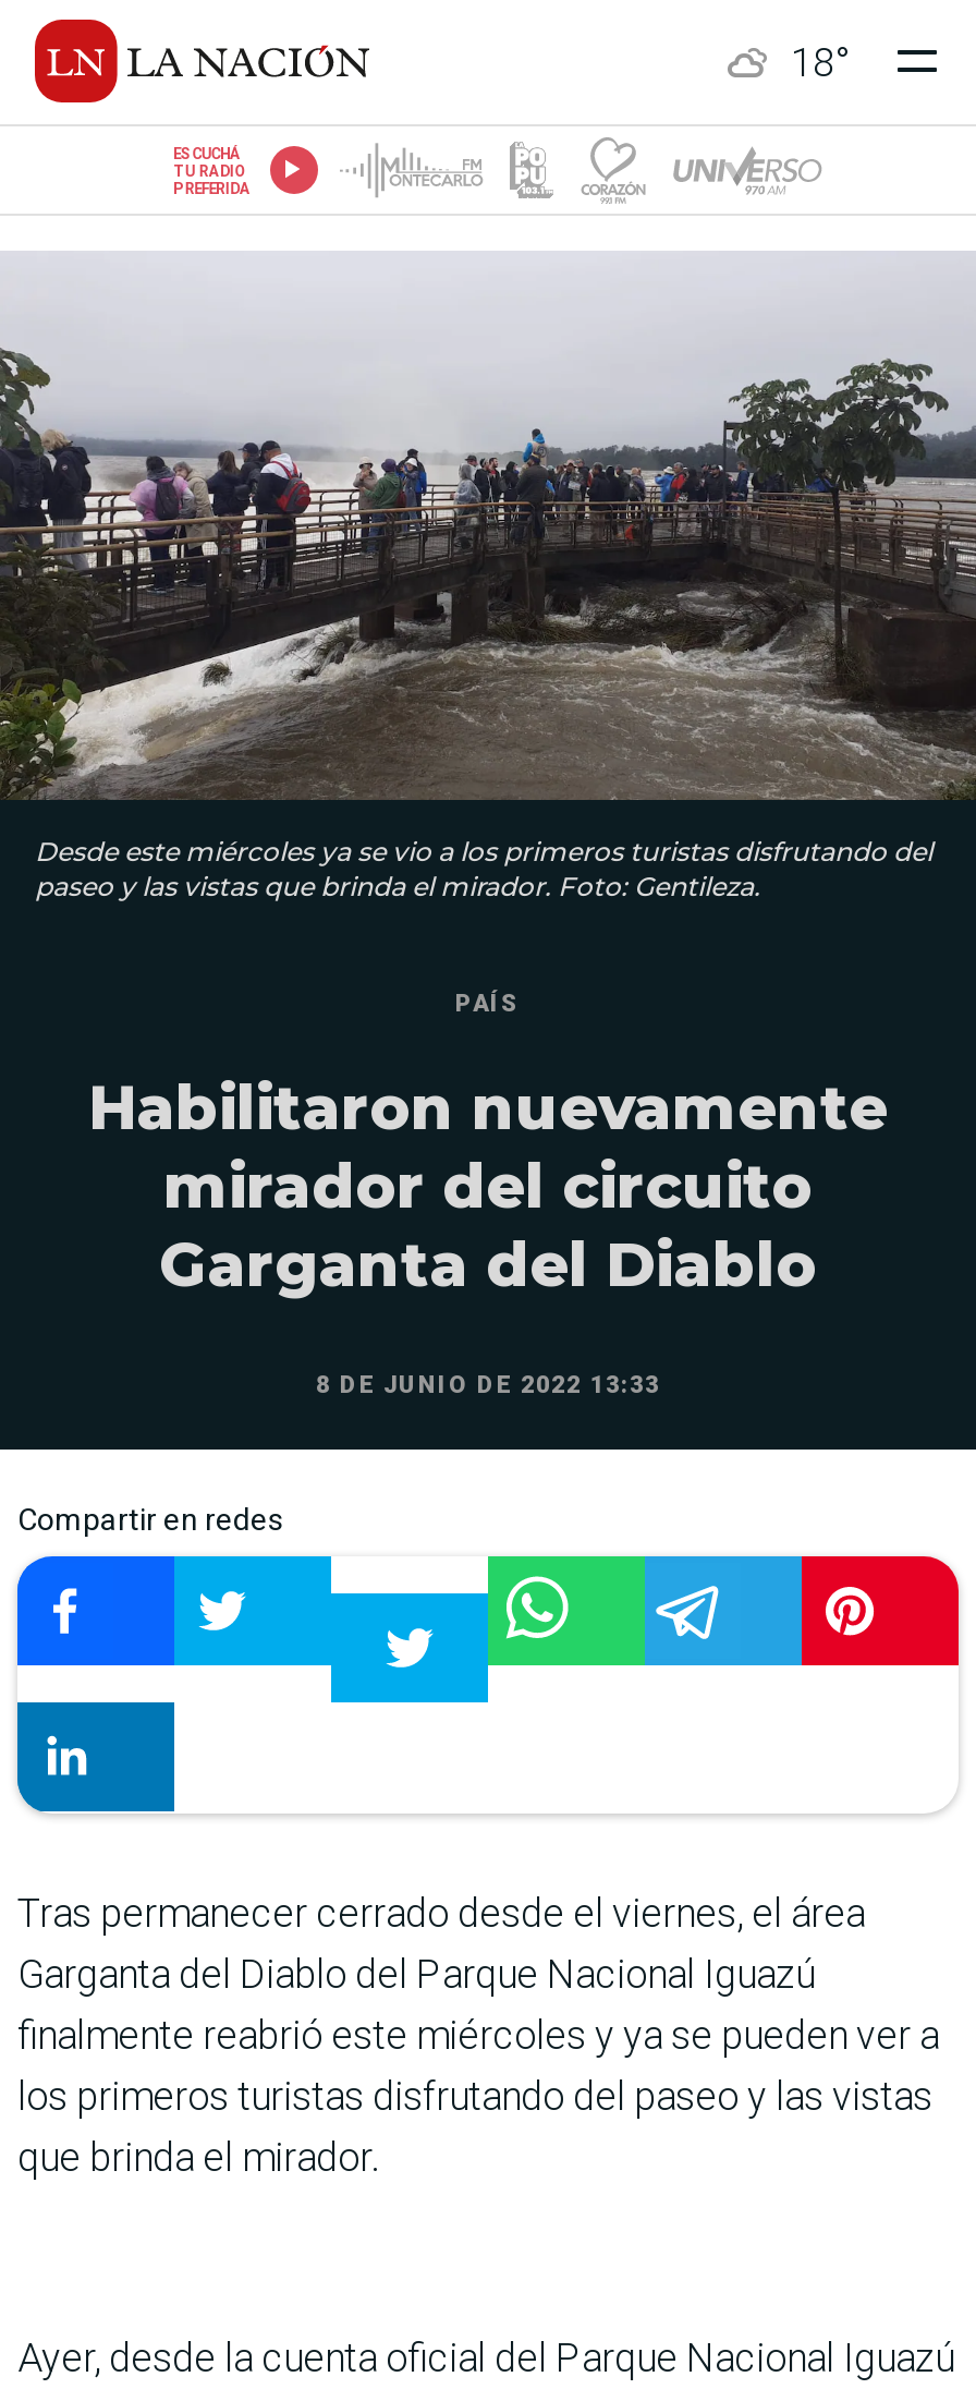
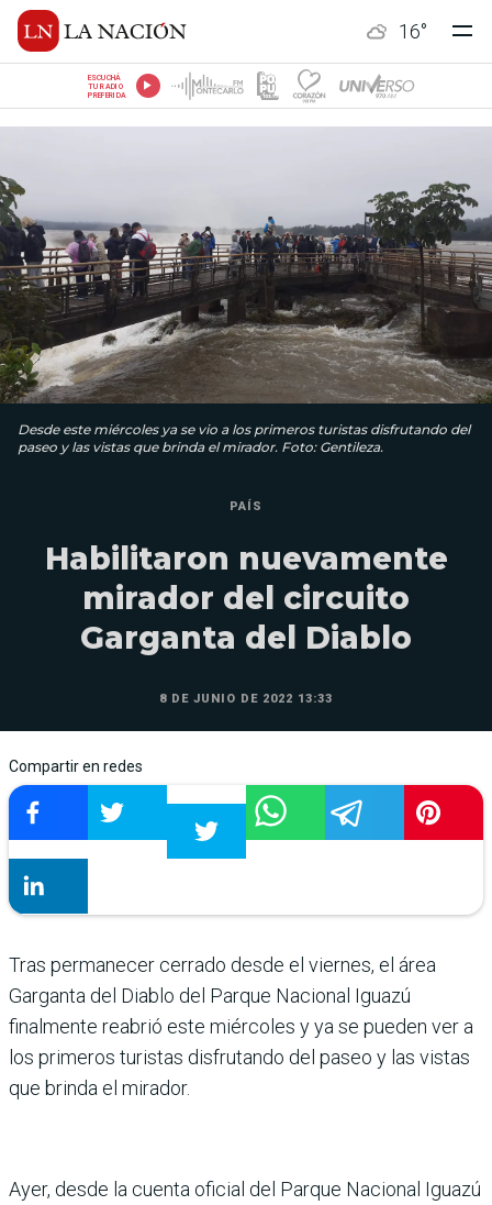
[791,39,847,85] 18° -> [399,20,427,43] 16°

